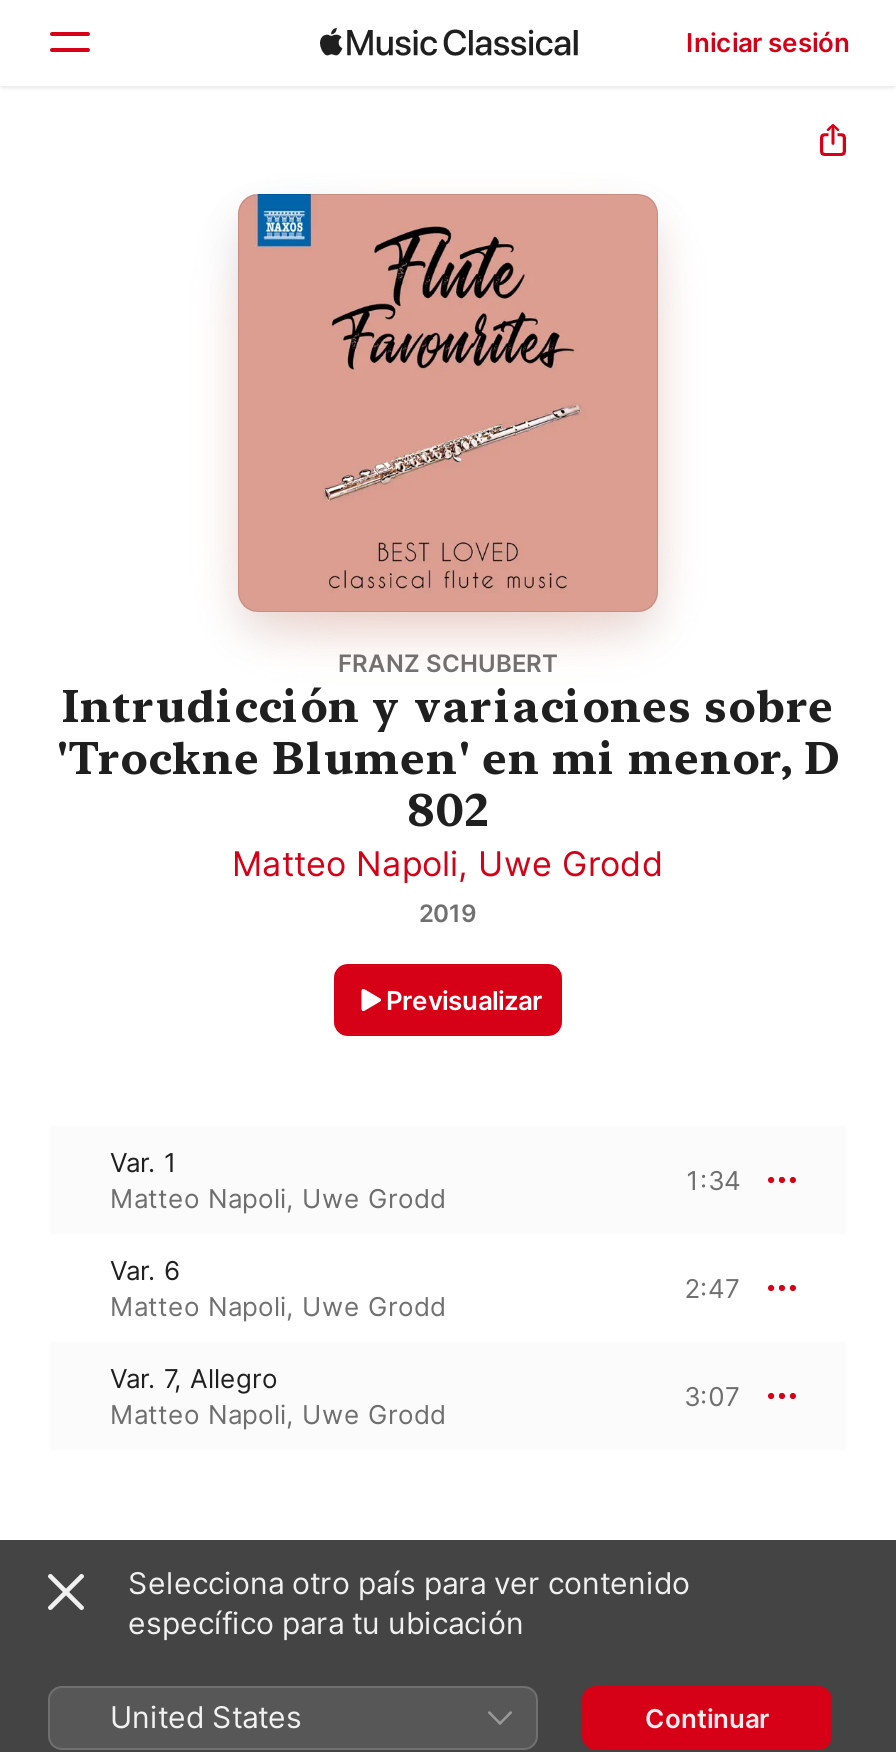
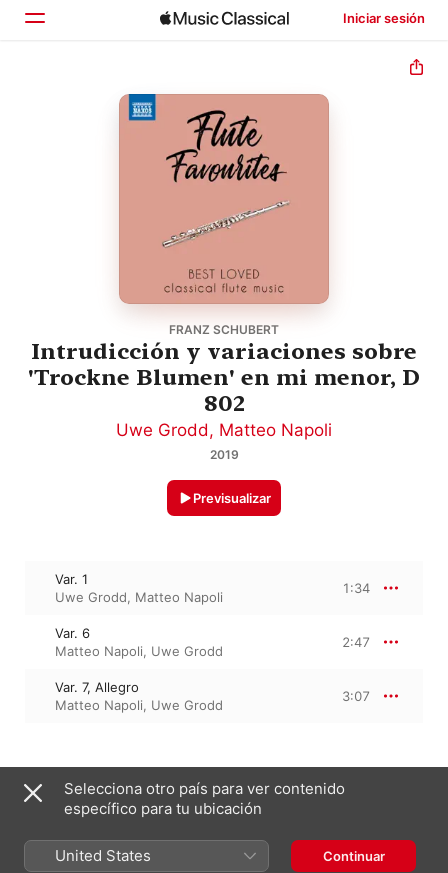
[232,844,664,884] Matteo Napoli, Uwe Grodd -> [116,419,332,439] Uwe Grodd, Matteo Napoli
[110,1182,446,1214] Matteo Napoli, Uwe Grodd -> [55,588,223,604] Uwe Grodd, Matteo Napoli

